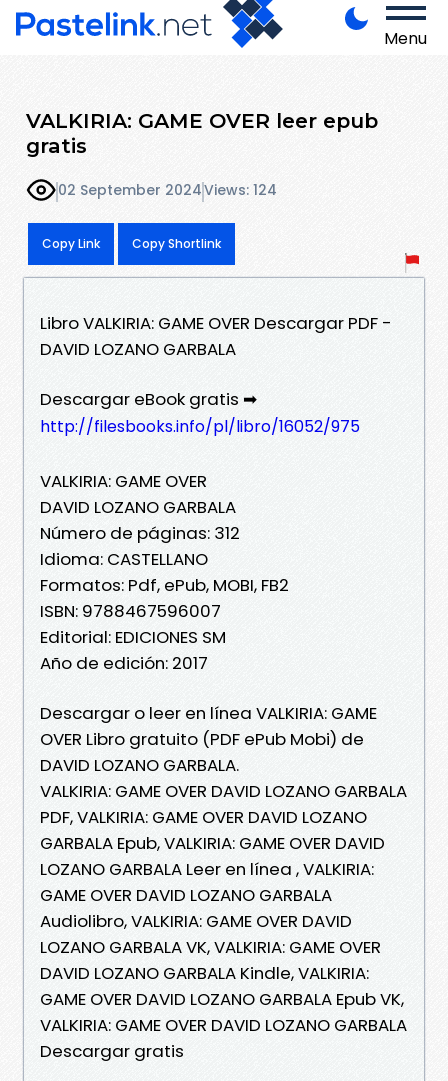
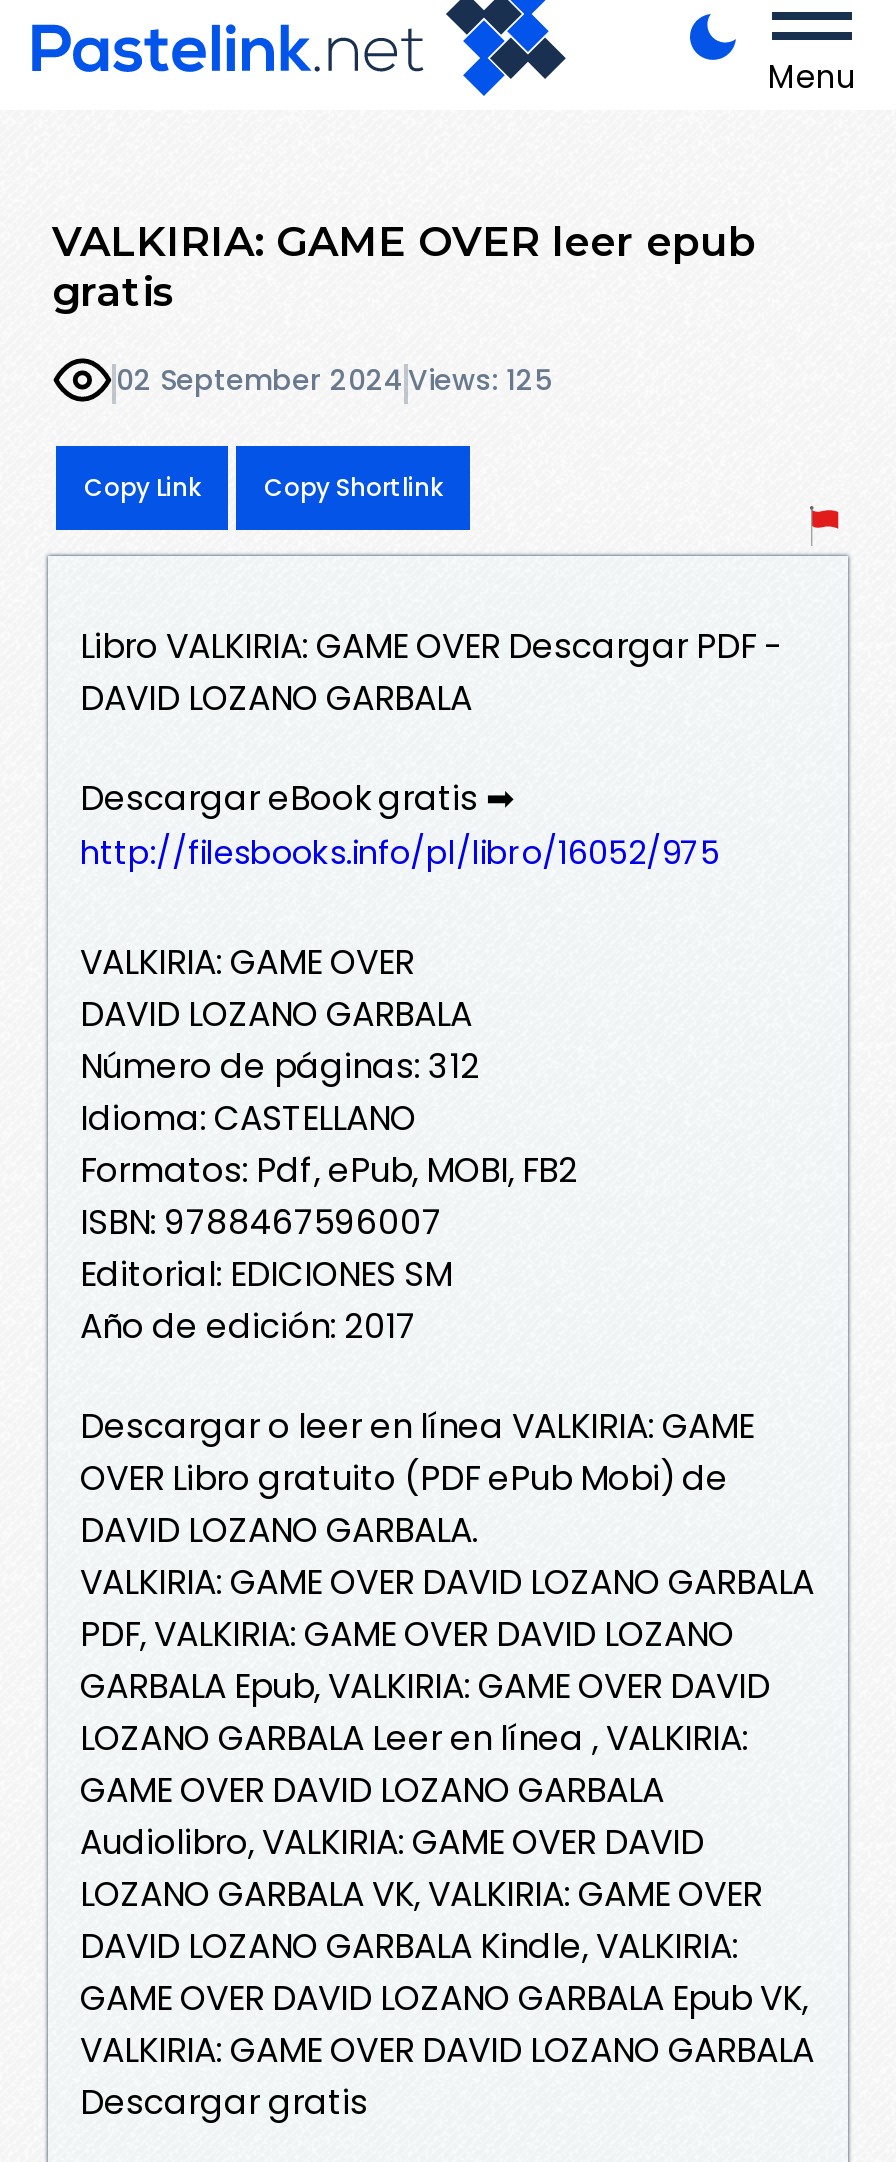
[58,180,277,200] 02 September 2024 Views: 124 -> [116,361,552,401] 02 September 2024 Views: 125

